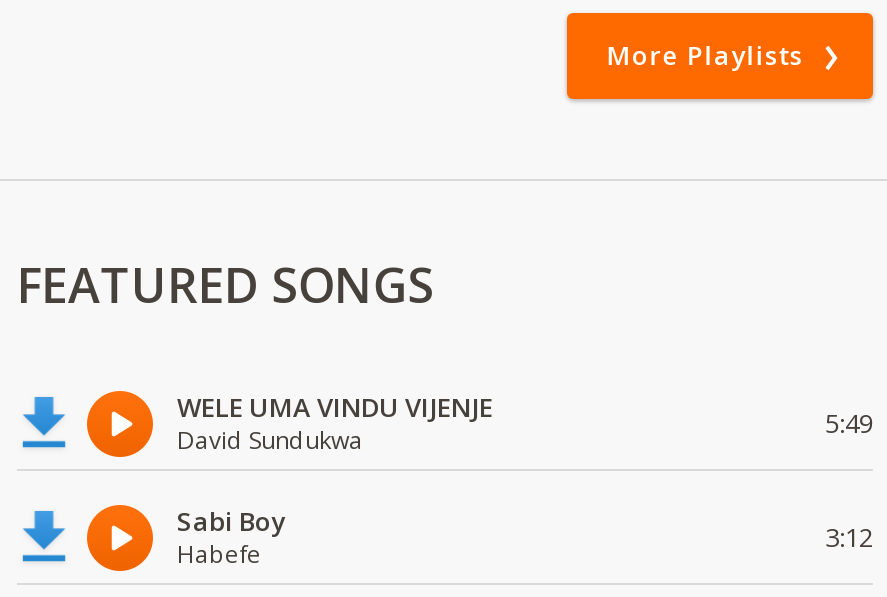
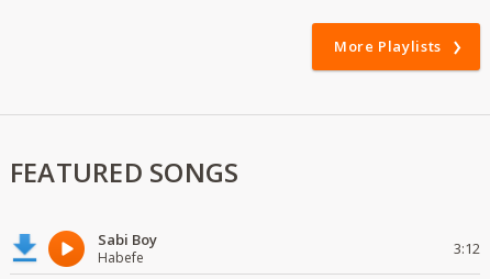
[177,389,873,457] WELE UMA VINDU VIJENJE | David Sundukwa | 5:49 -> none

